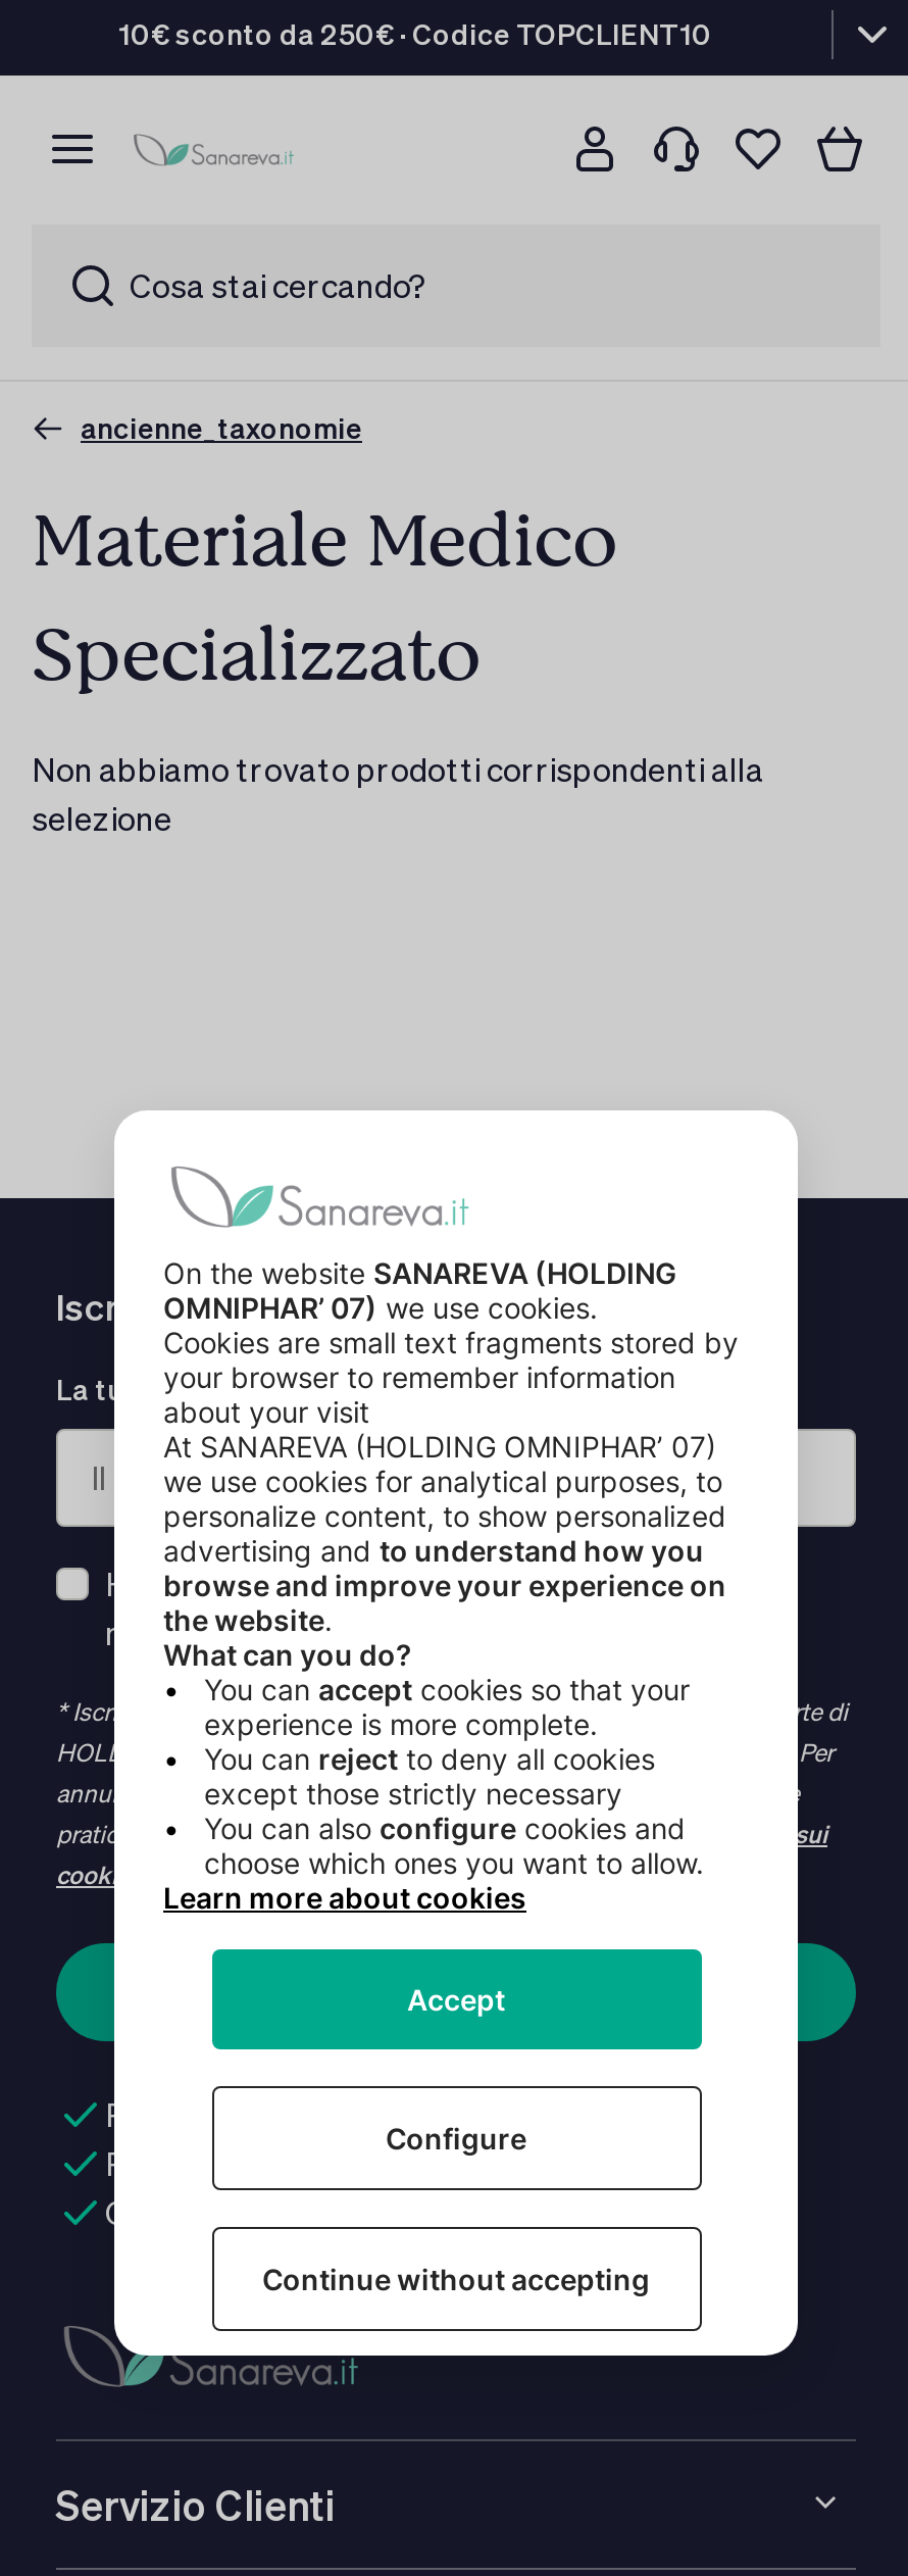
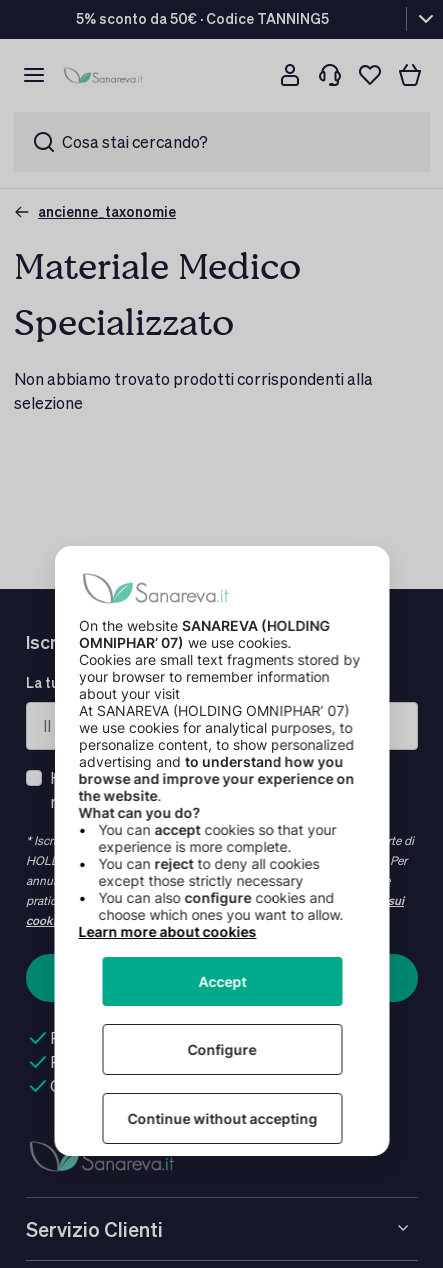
[118,16,712,51] 10€ sconto da 250€ · Codice TOPCLIENT10 -> [75,10,328,27] 5% sconto da 50€ · Codice TANNING5

